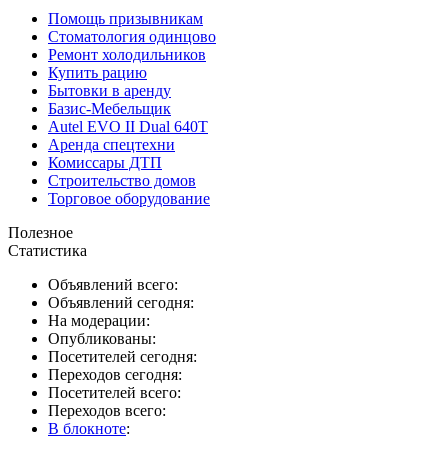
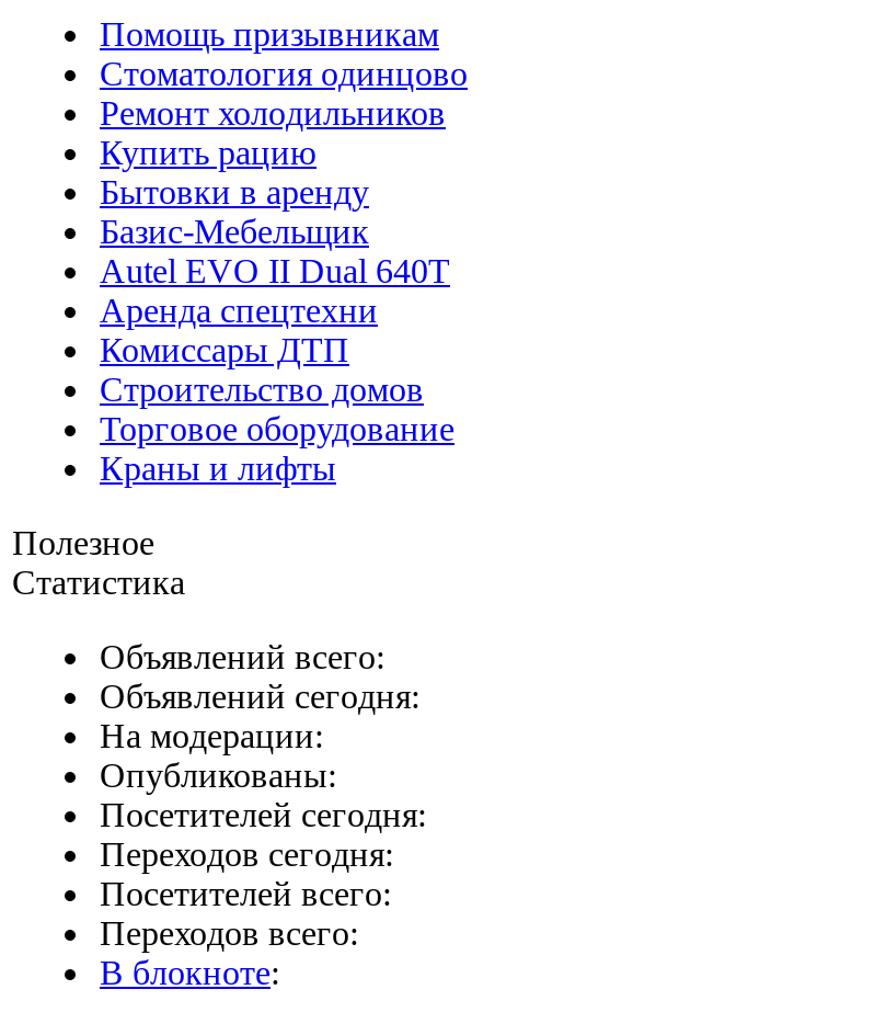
none -> [100,449,336,486] Краны и лифты

